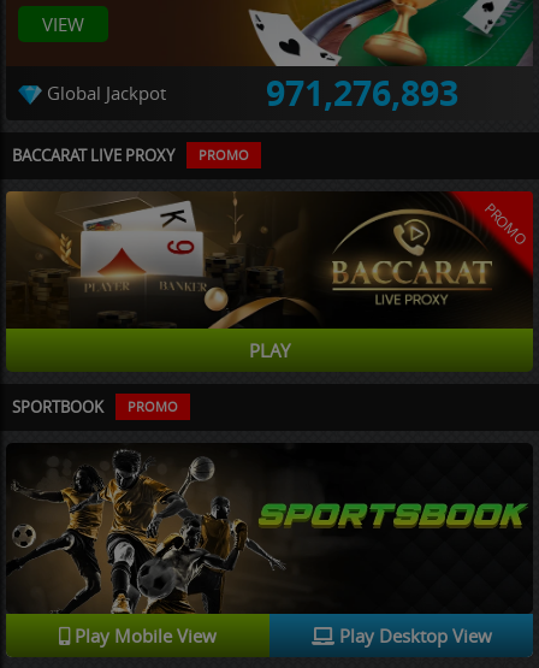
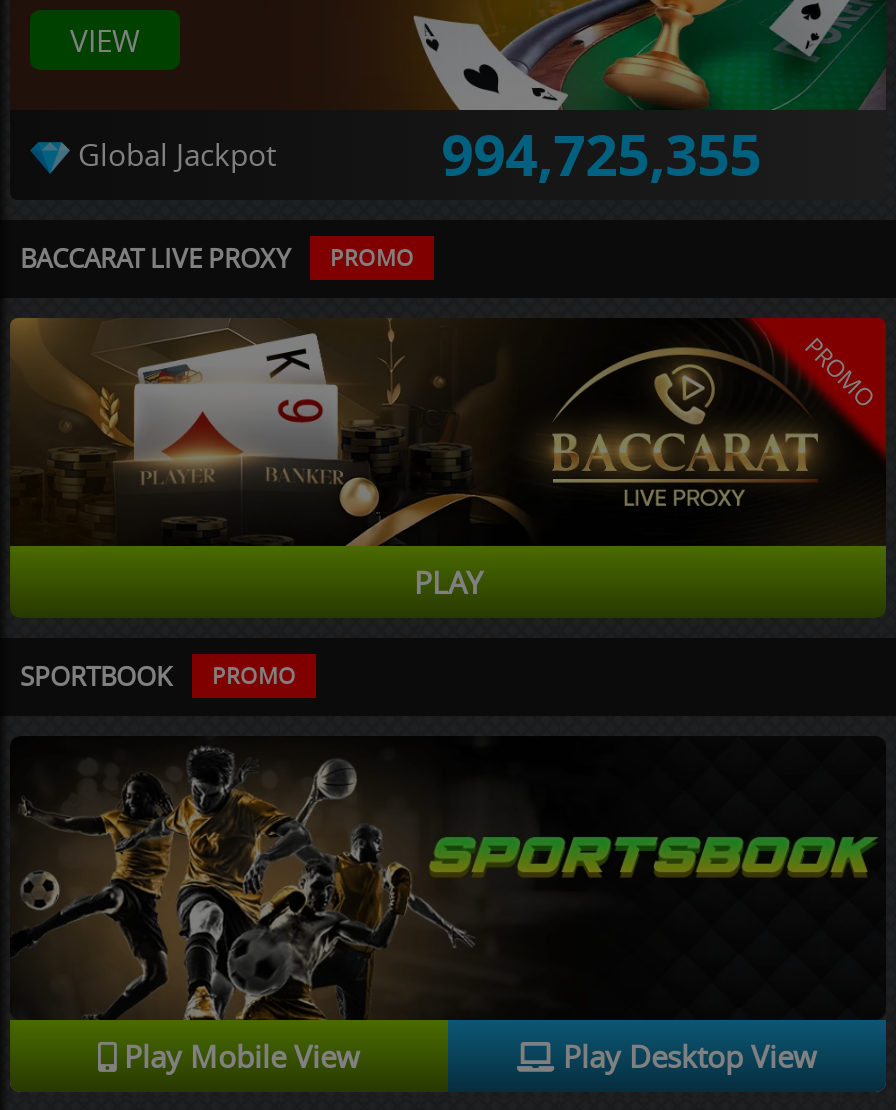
[265,68,458,116] 971,276,893 -> [441,113,761,193] 994,725,355

